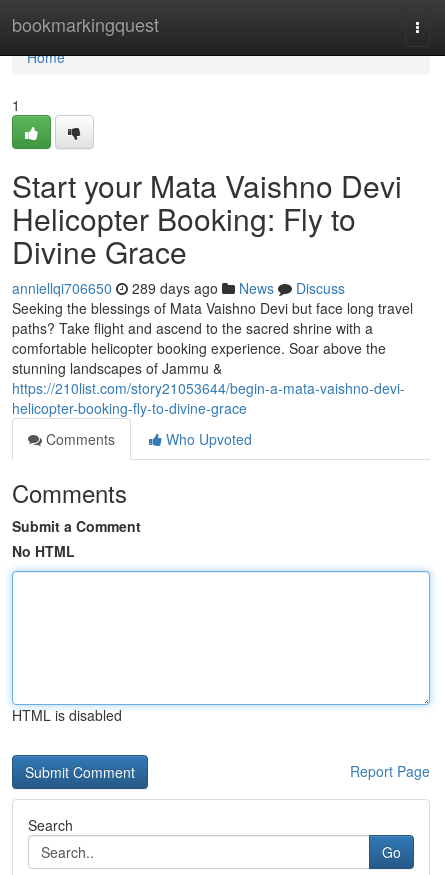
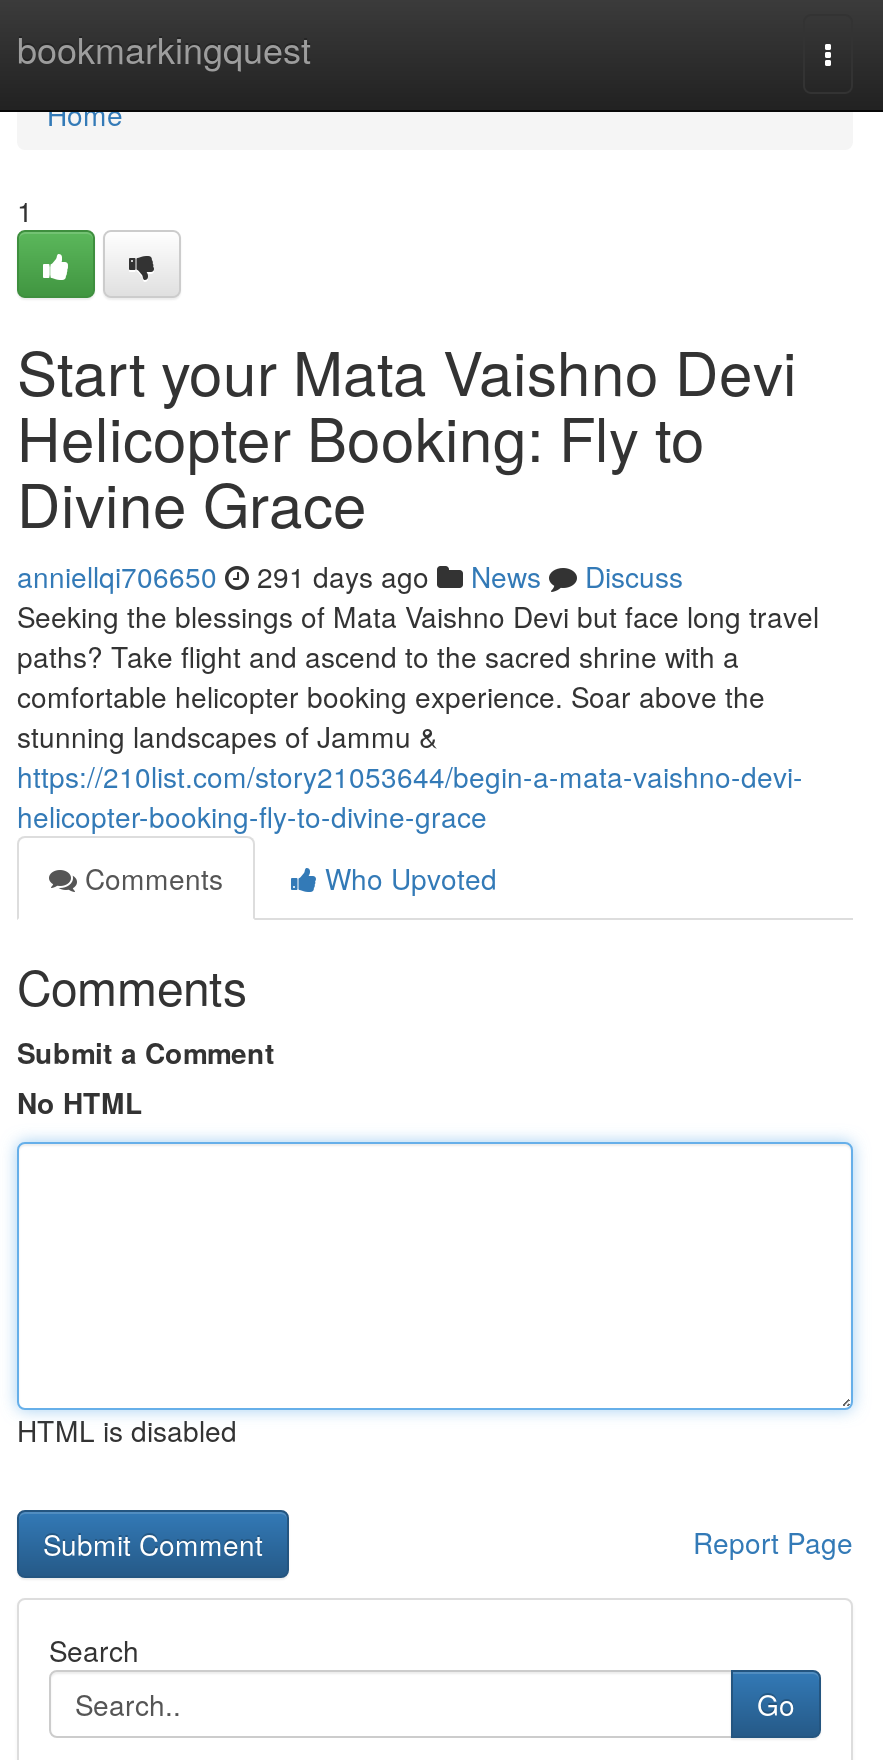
[12,278,345,298] anniellqi706650 289 days ago News Discuss -> [17,556,683,596] anniellqi706650 291 days ago News Discuss

